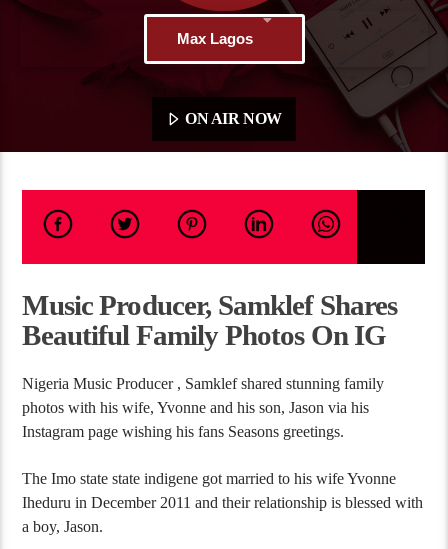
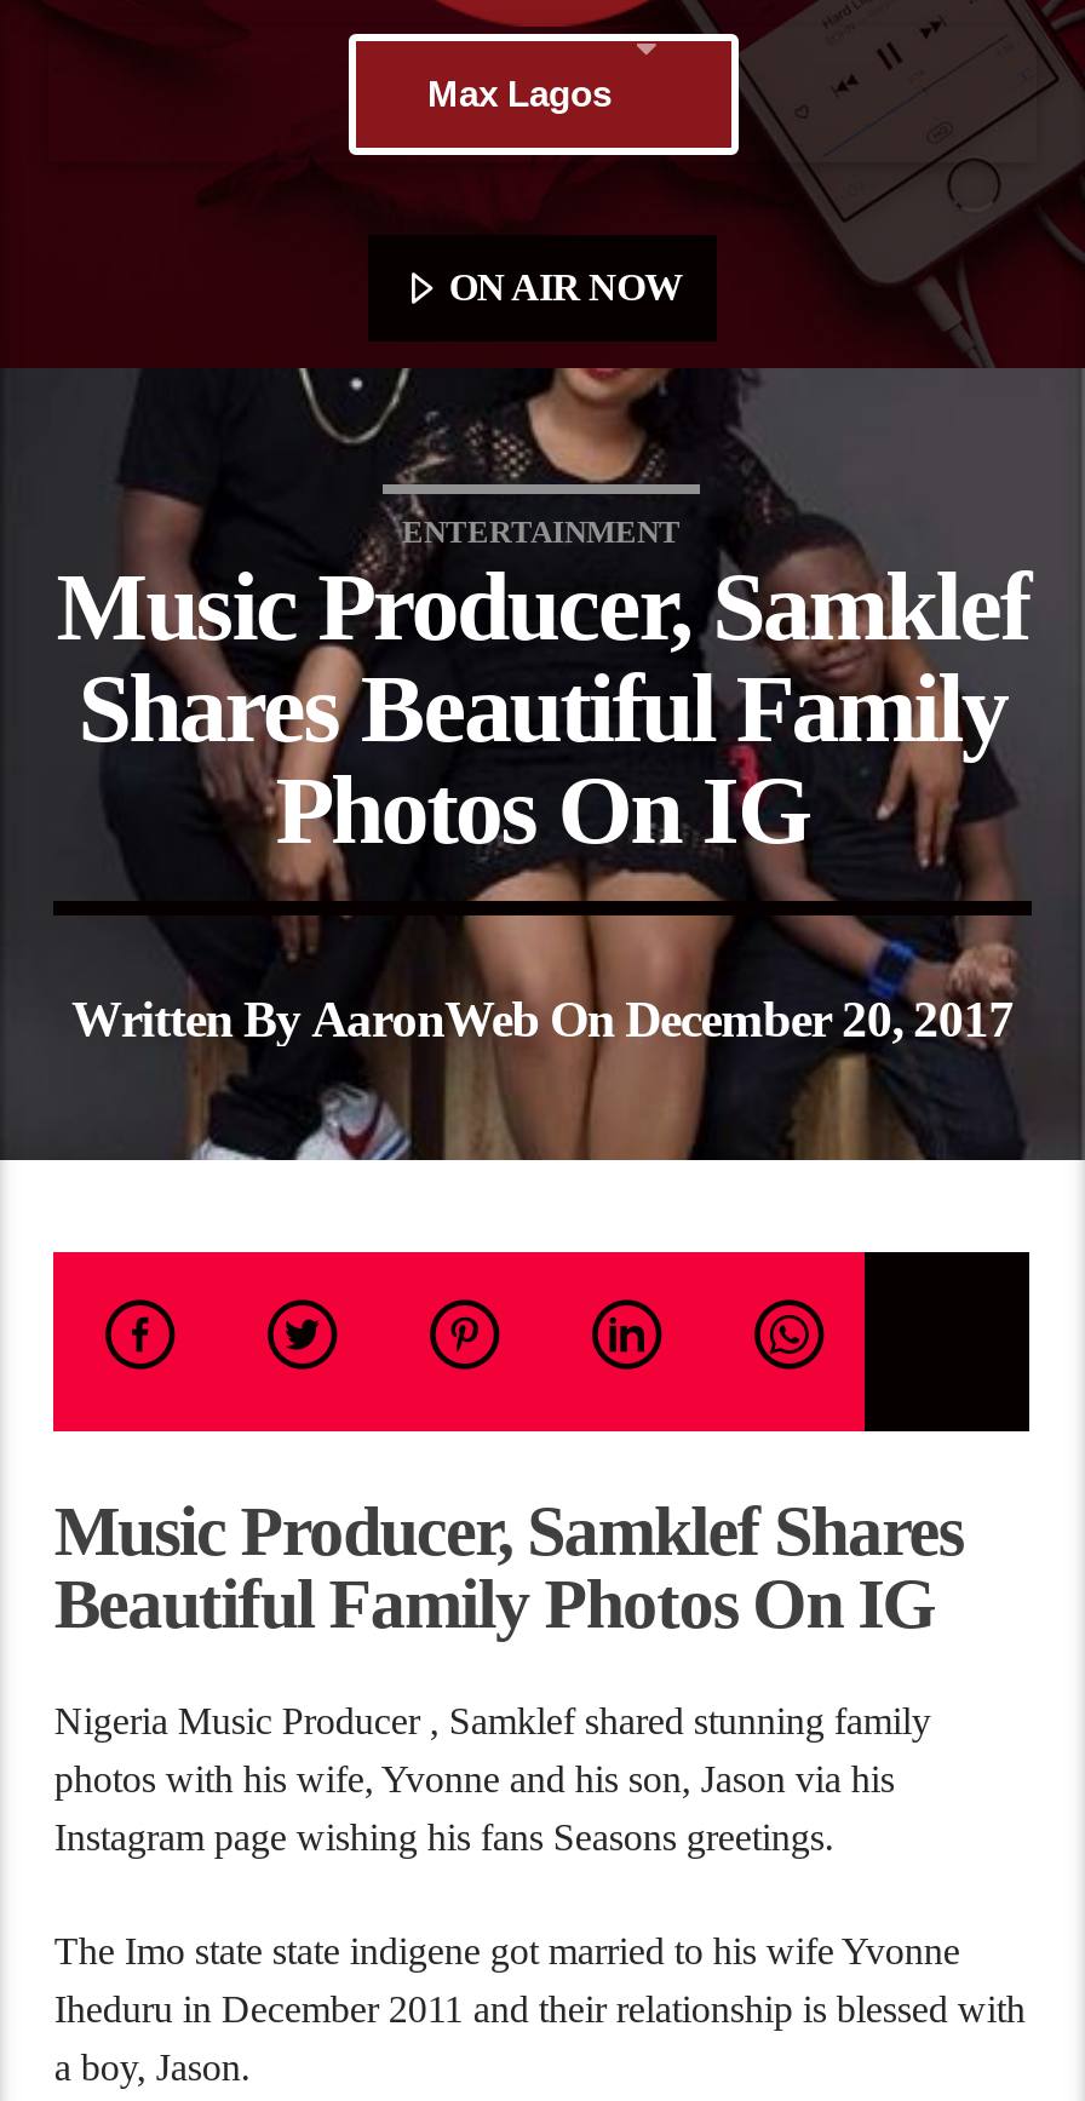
none -> [7,368,1078,1163] [image] | ENTERTAINMENT | Music Producer, Samklef | Shares Beautiful Family | Photos On IG | Written By AaronWeb On December 20, 2017

